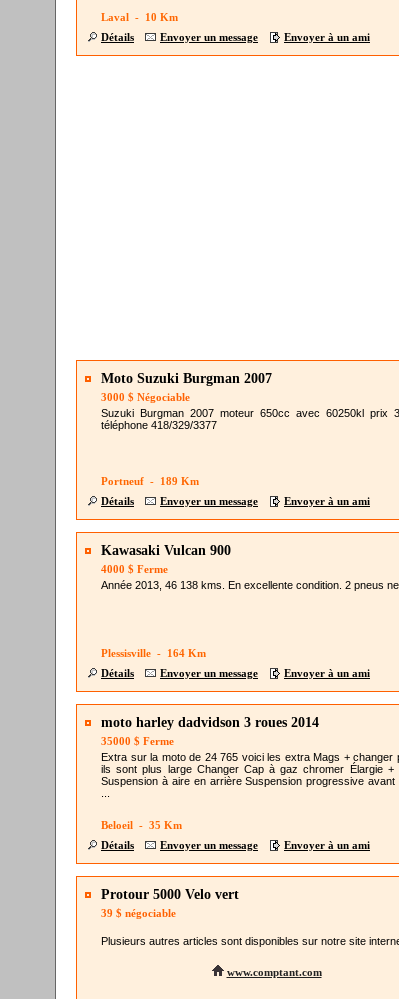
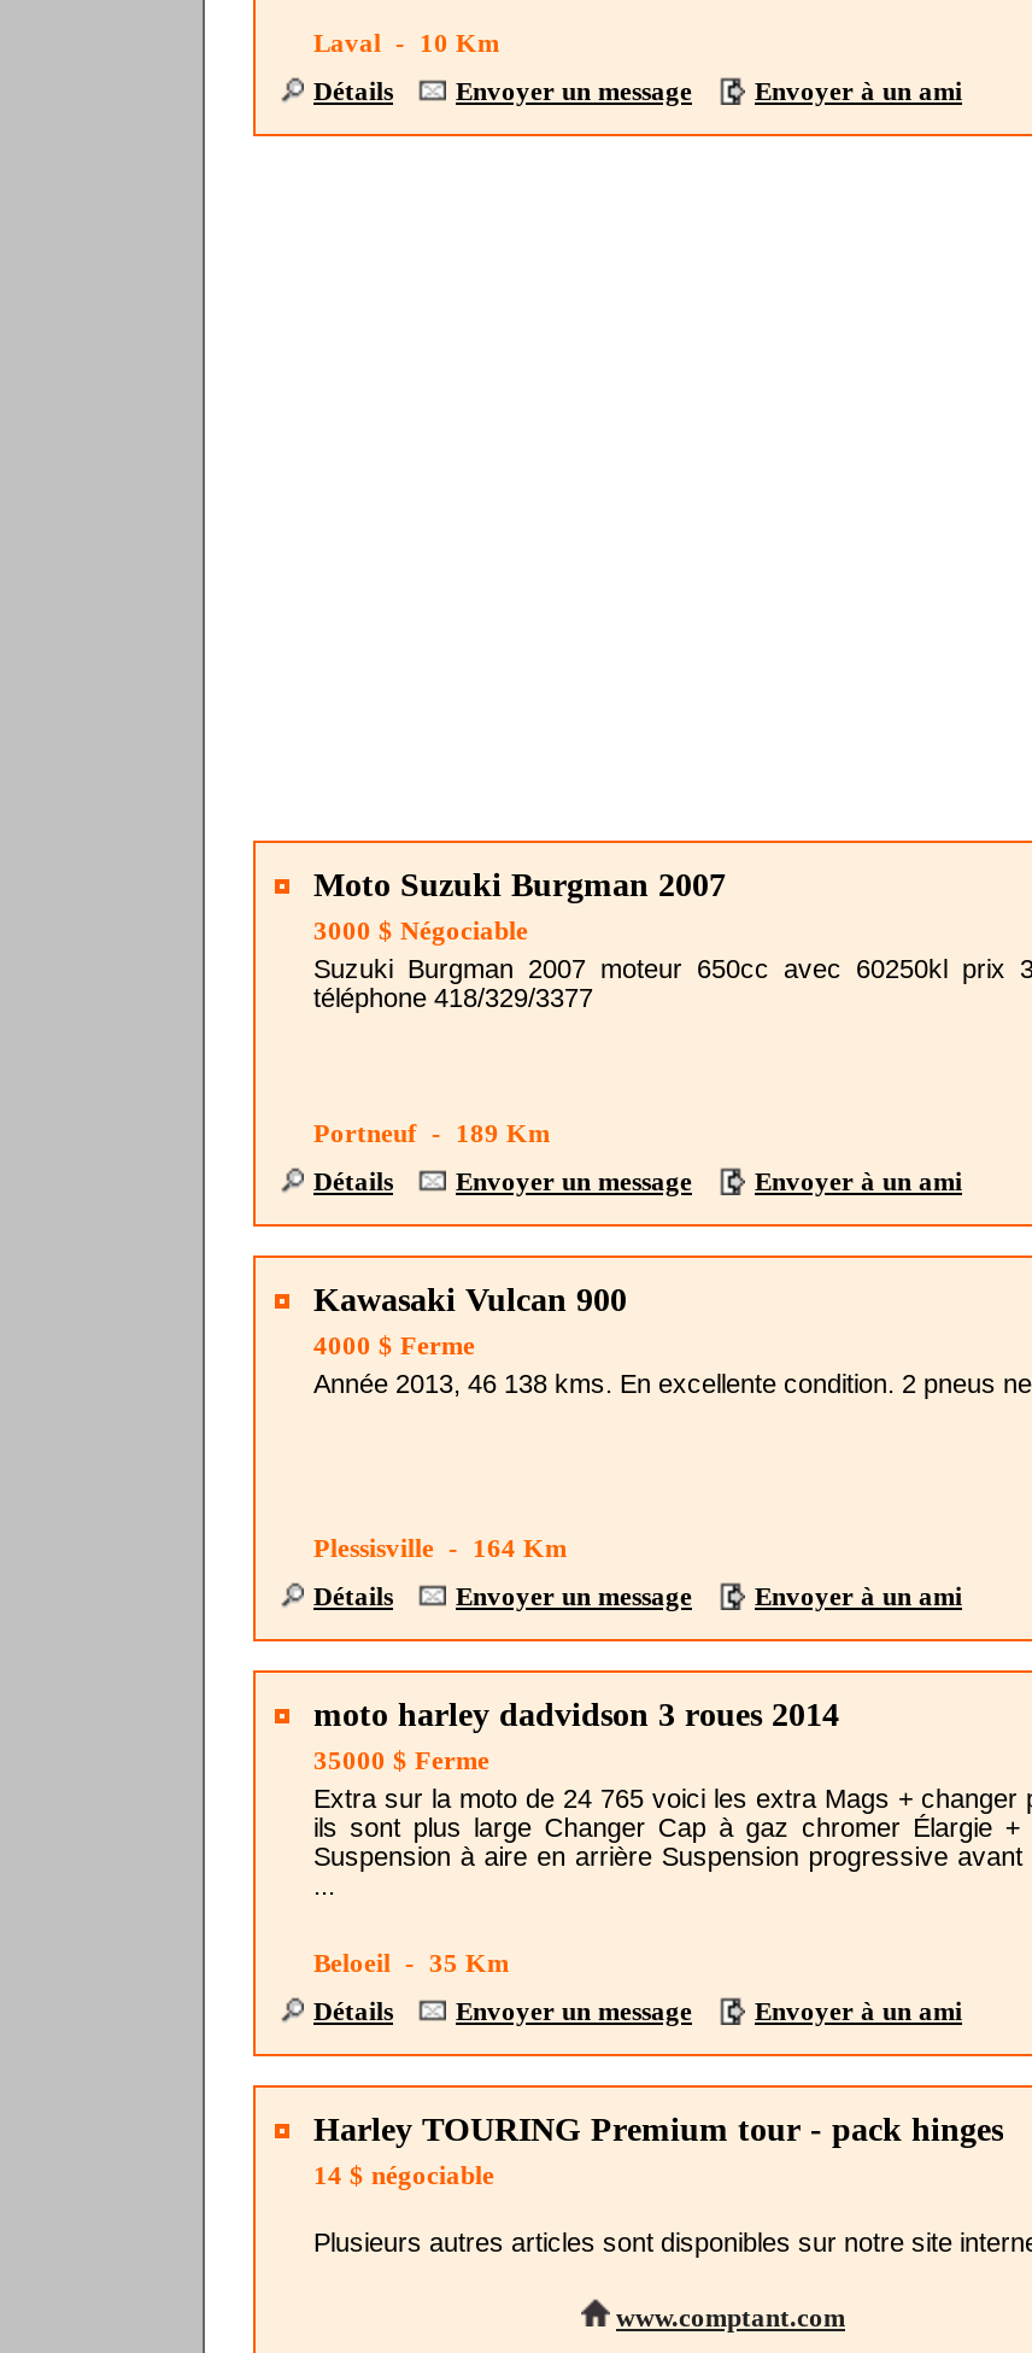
[101,887,239,919] Protour 5000 Velo vert | 39 $négociable -> [313,2112,1003,2189] Harley TOURING Premium tour - pack hinges | 14 $négociable

